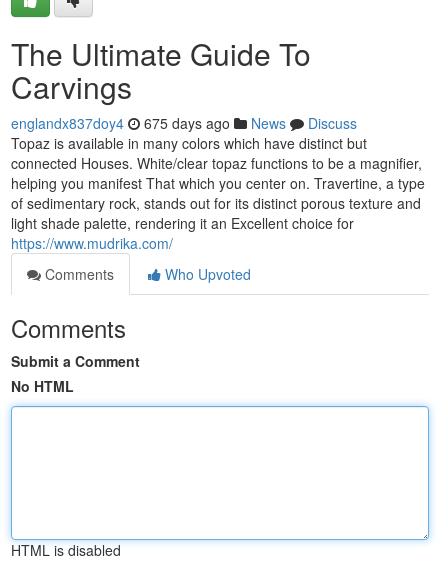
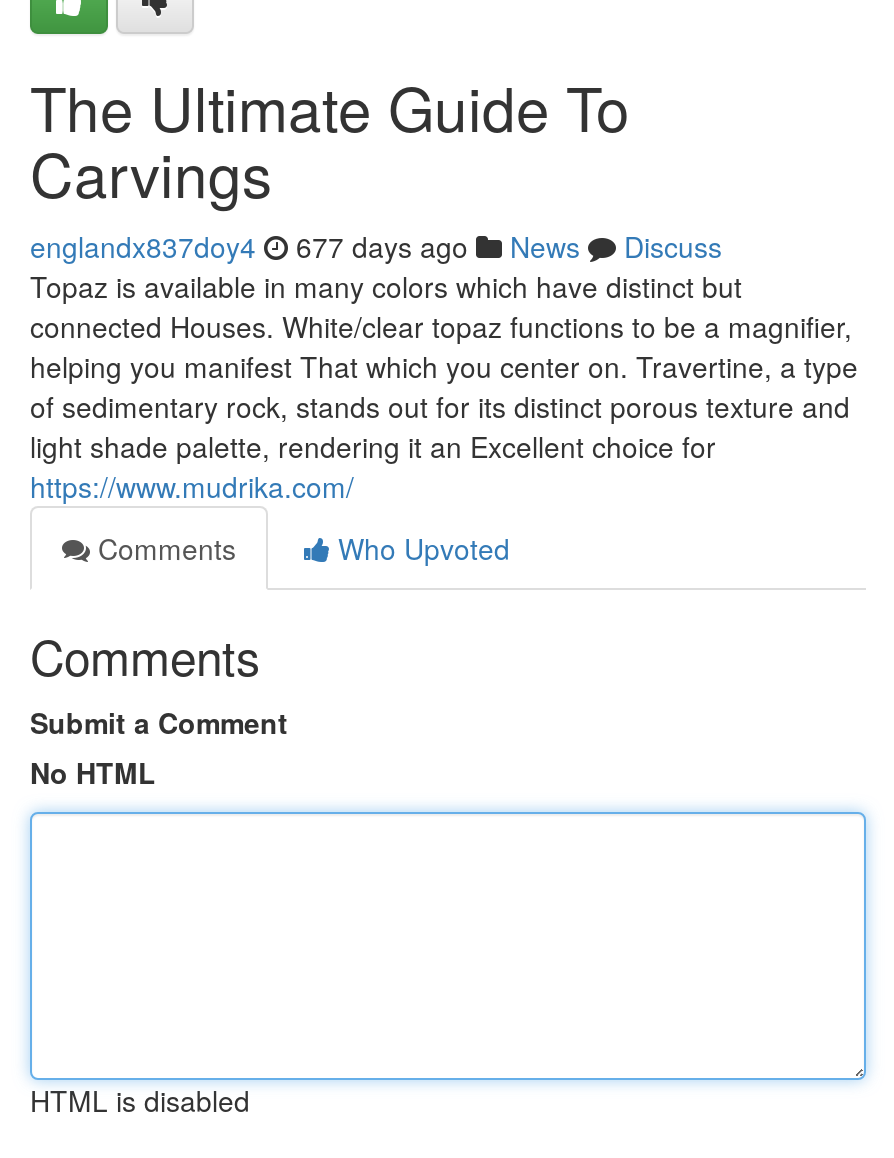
[11,113,357,133] englandx837doy4 675 days ago News Discuss -> [30,226,722,266] englandx837doy4 677 days ago News Discuss

